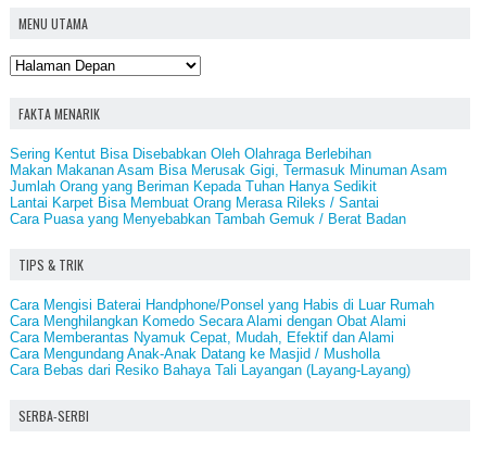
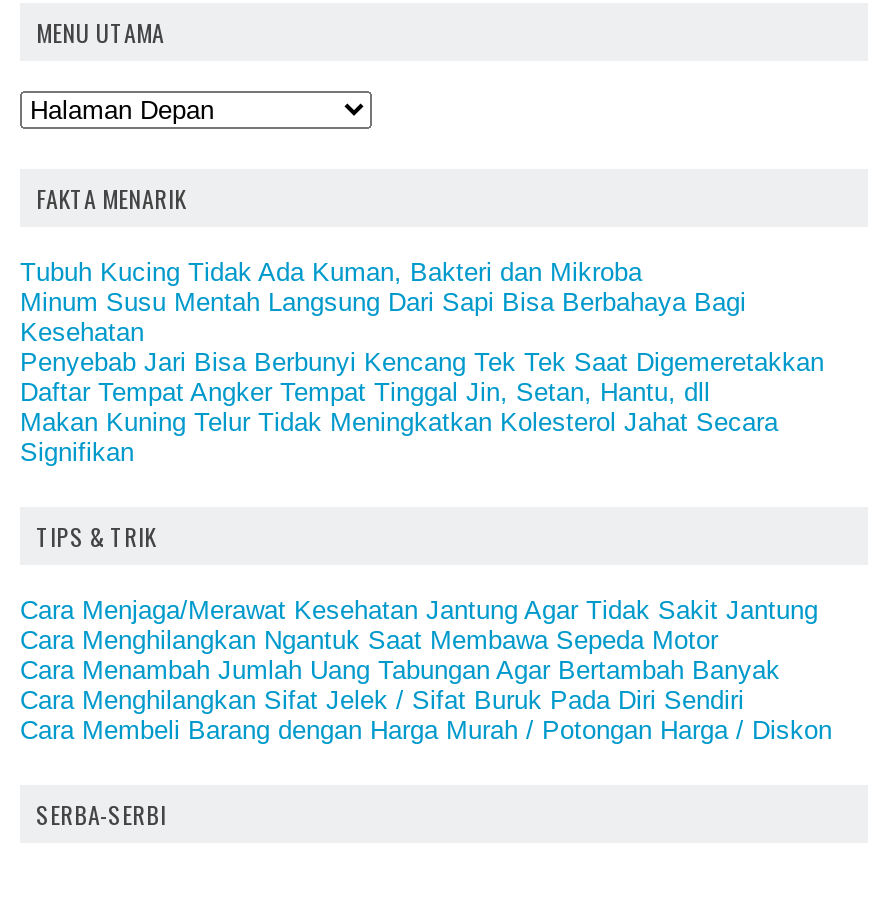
[10,145,447,227] Sering Kentut Bisa Disebabkan Oleh Olahraga Berlebihan | Makan Makanan Asam Bisa Merusak Gigi, Termasuk Minuman Asam | Jumlah Orang yang Beriman Kepada Tuhan Hanya Sedikit | Lantai Karpet Bisa Membuat Orang Merasa Rileks / Santai | Cara Puasa yang Menyebabkan Tambah Gemuk / Berat Badan -> [20,257,824,467] Tubuh Kucing Tidak Ada Kuman, Bakteri dan Mikroba | Minum Susu Mentah Langsung Dari Sapi Bisa Berbahaya Bagi | Kesehatan | Penyebab Jari Bisa Berbunyi Kencang Tek Tek Saat Digemeretakkan | Daftar Tempat Angker Tempat Tinggal Jin, Setan, Hantu, dll | Makan Kuning Telur Tidak Meningkatkan Kolesterol Jahat Secara | Signifikan
[10,296,434,378] Cara Mengisi Baterai Handphone/Ponsel yang Habis di Luar Rumah | Cara Menghilangkan Komedo Secara Alami dengan Obat Alami | Cara Memberantas Nyamuk Cepat, Mudah, Efektif dan Alami | Cara Mengundang Anak-Anak Datang ke Masjid / Musholla | Cara Bebas dari Resiko Bahaya Tali Layangan (Layang-Layang) -> [20,595,832,745] Cara Menjaga/Merawat Kesehatan Jantung Agar Tidak Sakit Jantung | Cara Menghilangkan Ngantuk Saat Membawa Sepeda Motor | Cara Menambah Jumlah Uang Tabungan Agar Bertambah Banyak | Cara Menghilangkan Sifat Jelek / Sifat Buruk Pada Diri Sendiri | Cara Membeli Barang dengan Harga Murah / Potongan Harga / Diskon

